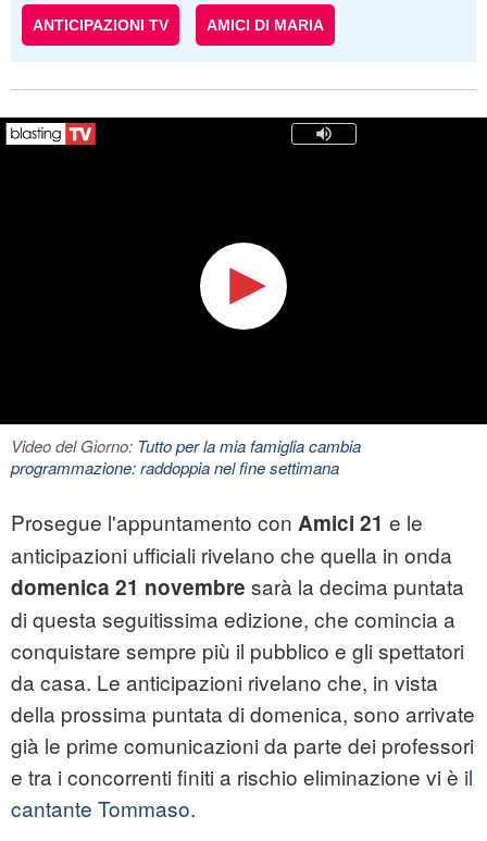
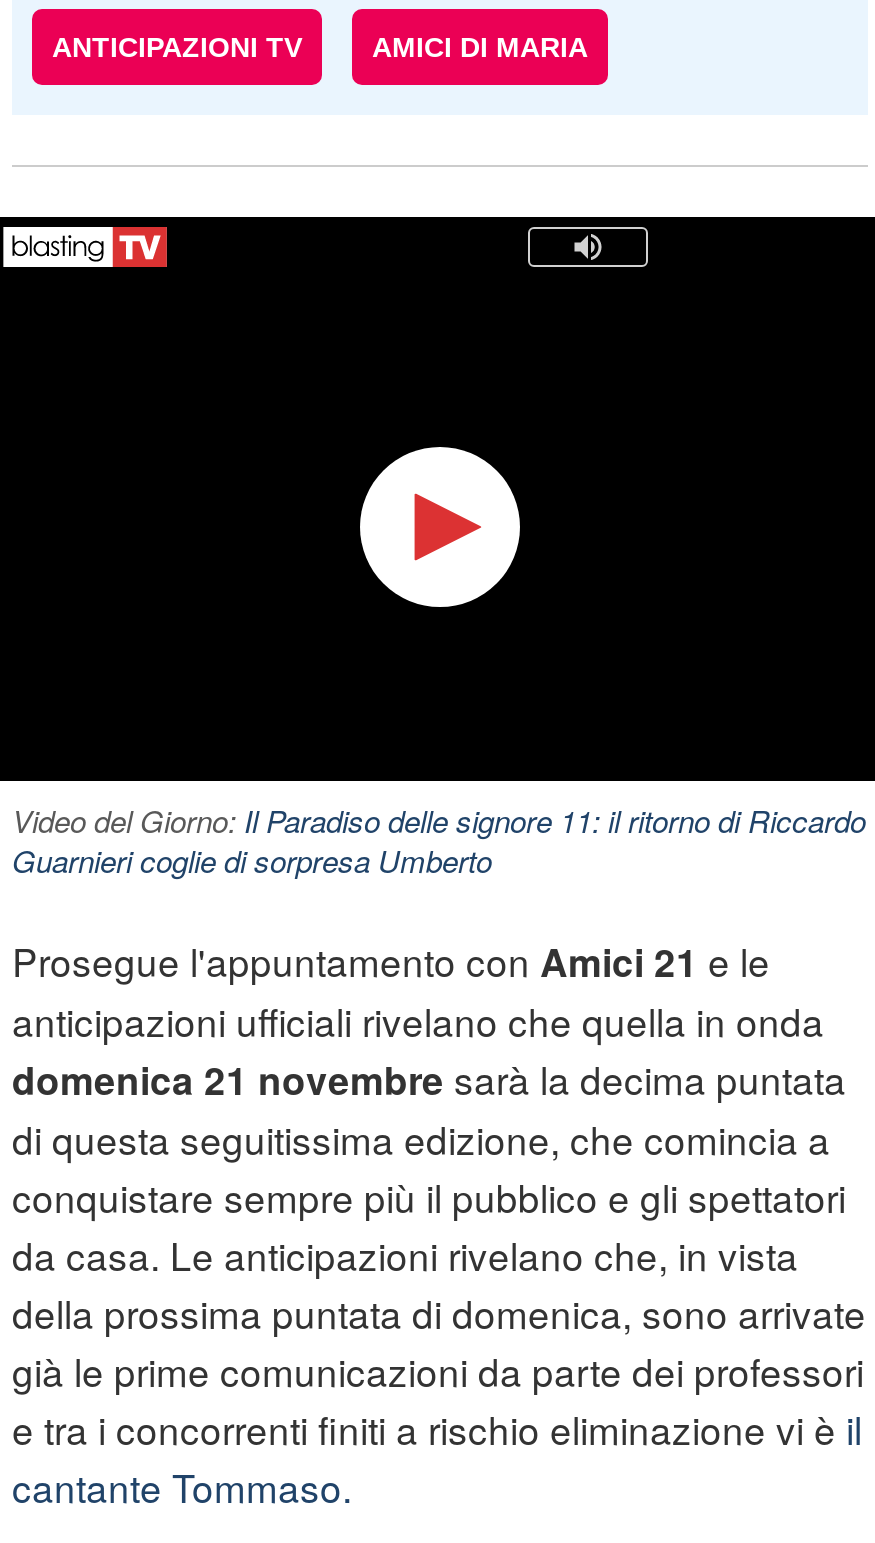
[11,434,361,479] Video del Giorno: Tutto per la mia famiglia cambia | programmazione: raddoppia nel fine settimana -> [12,800,866,882] Video del Giorno: Il Paradiso delle signore 11: il ritorno di Riccardo | Guarnieri coglie di sorpresa Umberto

